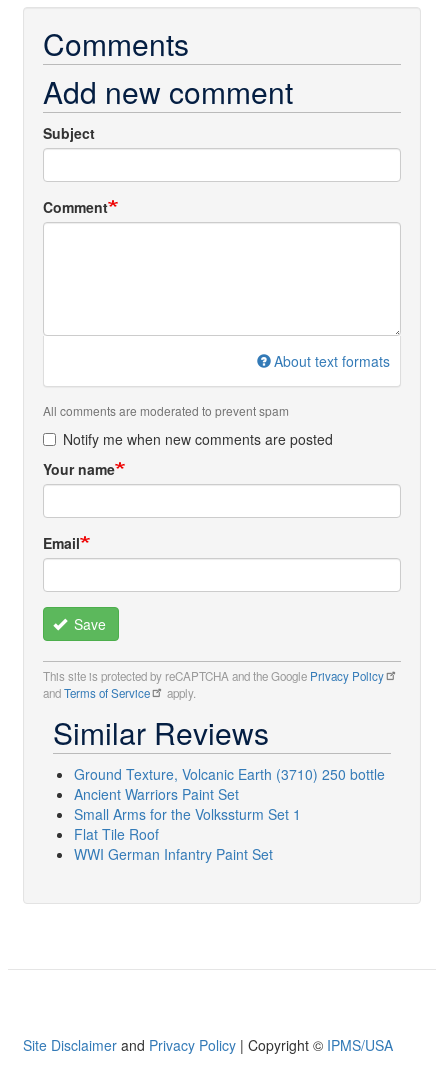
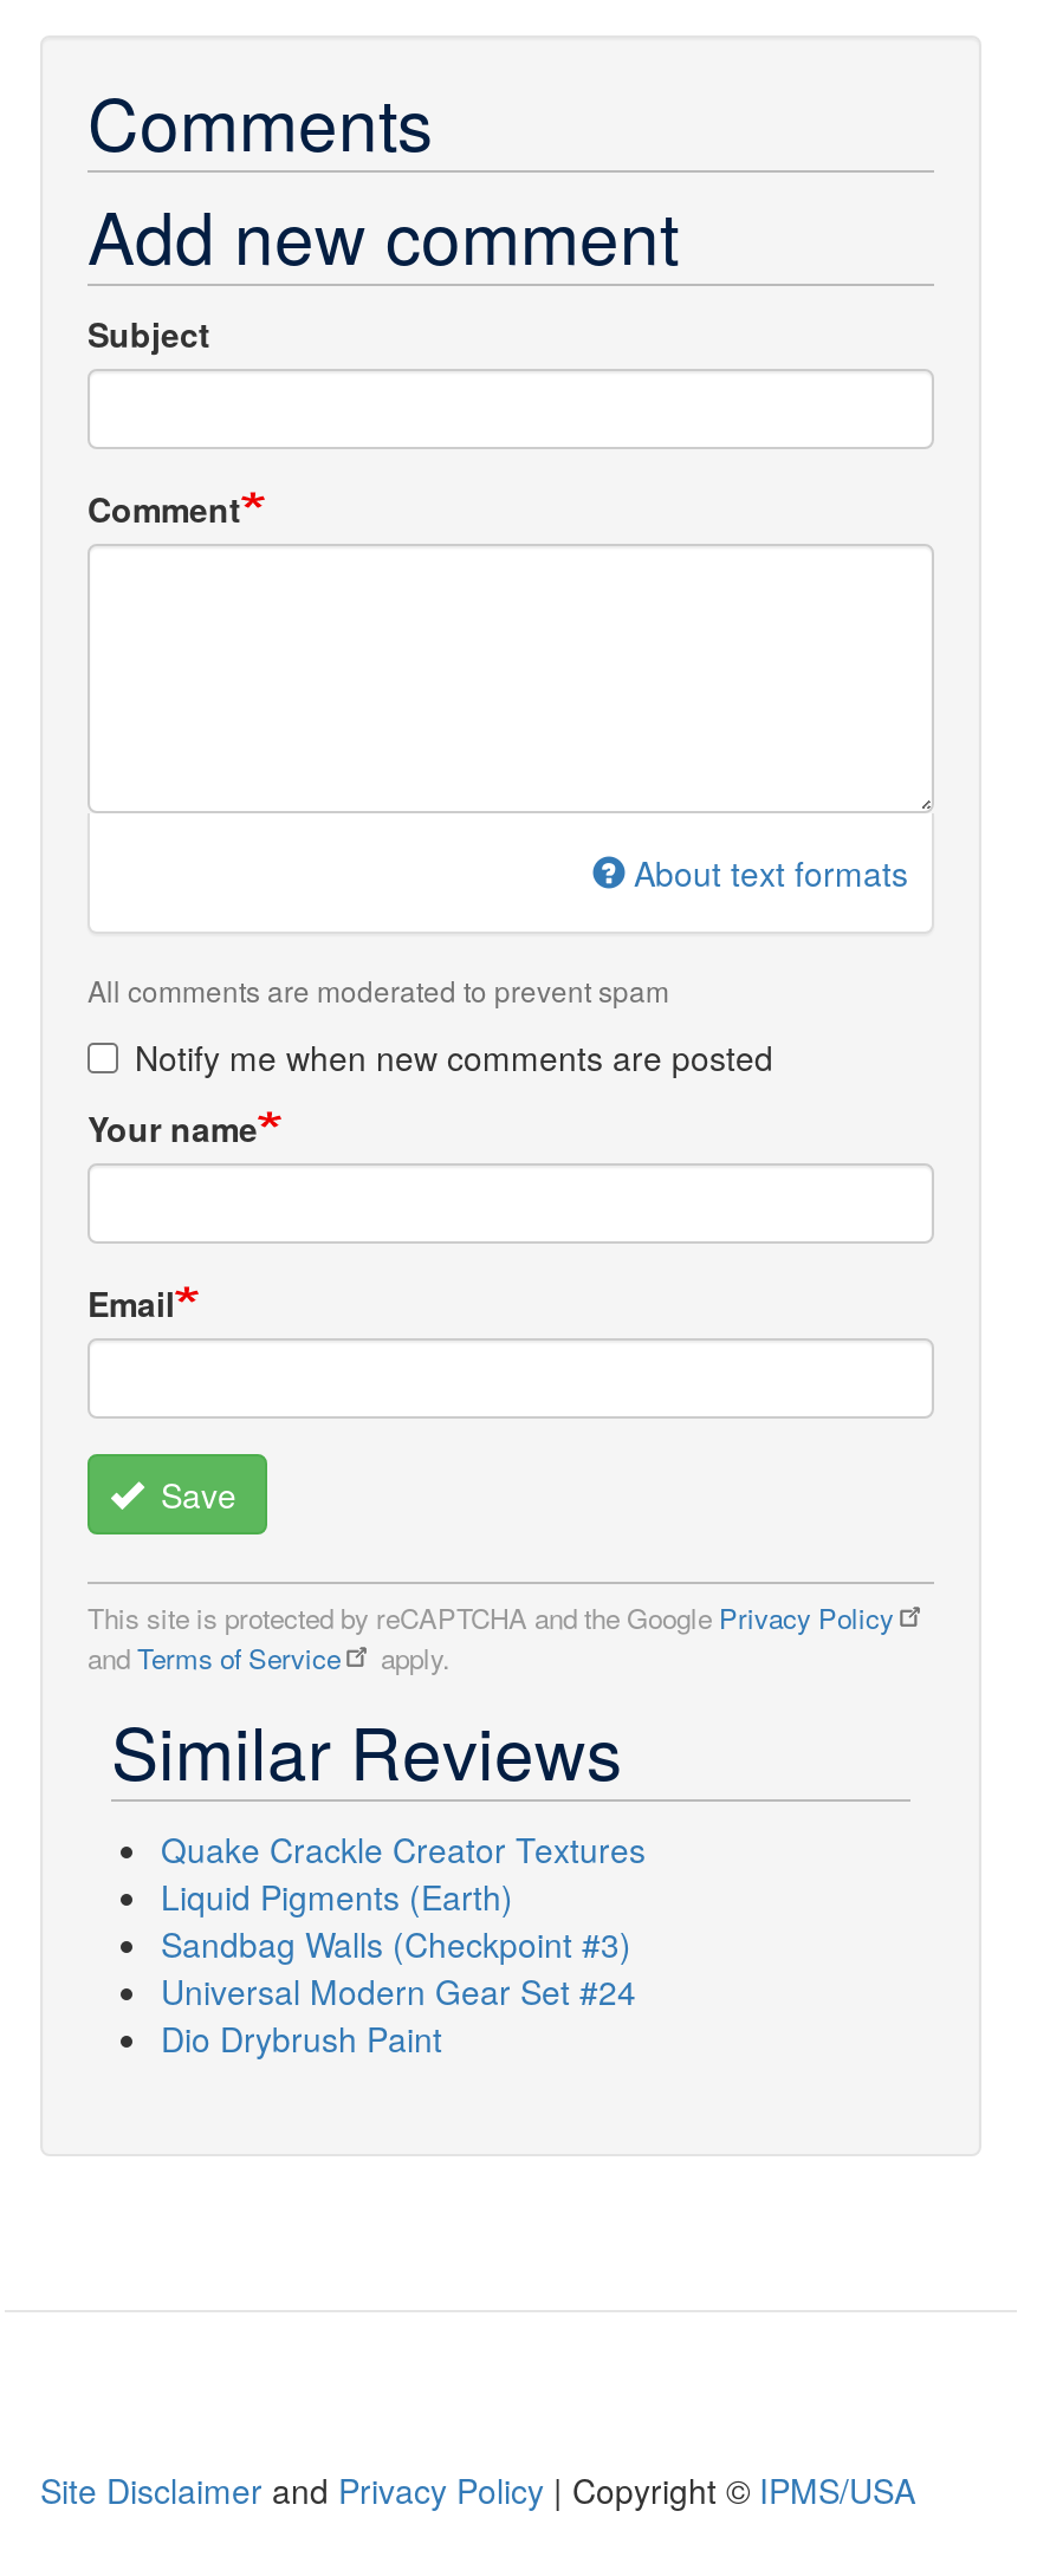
[74,764,385,864] Ground Texture, Volcanic Earth (3710) 250 bottle | Ancient Warriors Paint Set | Small Arms for the Volkssturm Set 1 | Flat Tile Roof | WWI German Infantry Paint Set -> [161,1824,646,2061] Quake Crackle Creator Textures | Liquid Pigments (Earth) | Sandbag Walls (Checkpoint #3) | Universal Modern Gear Set #24 | Dio Drybrush Paint

